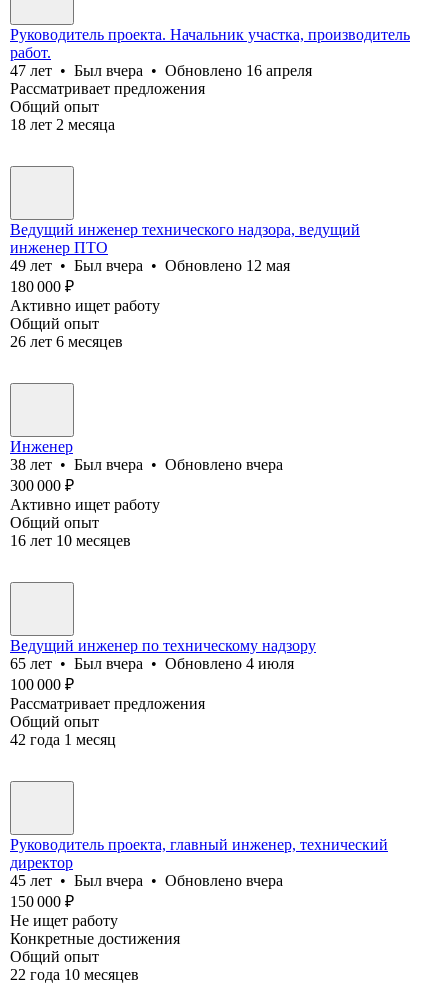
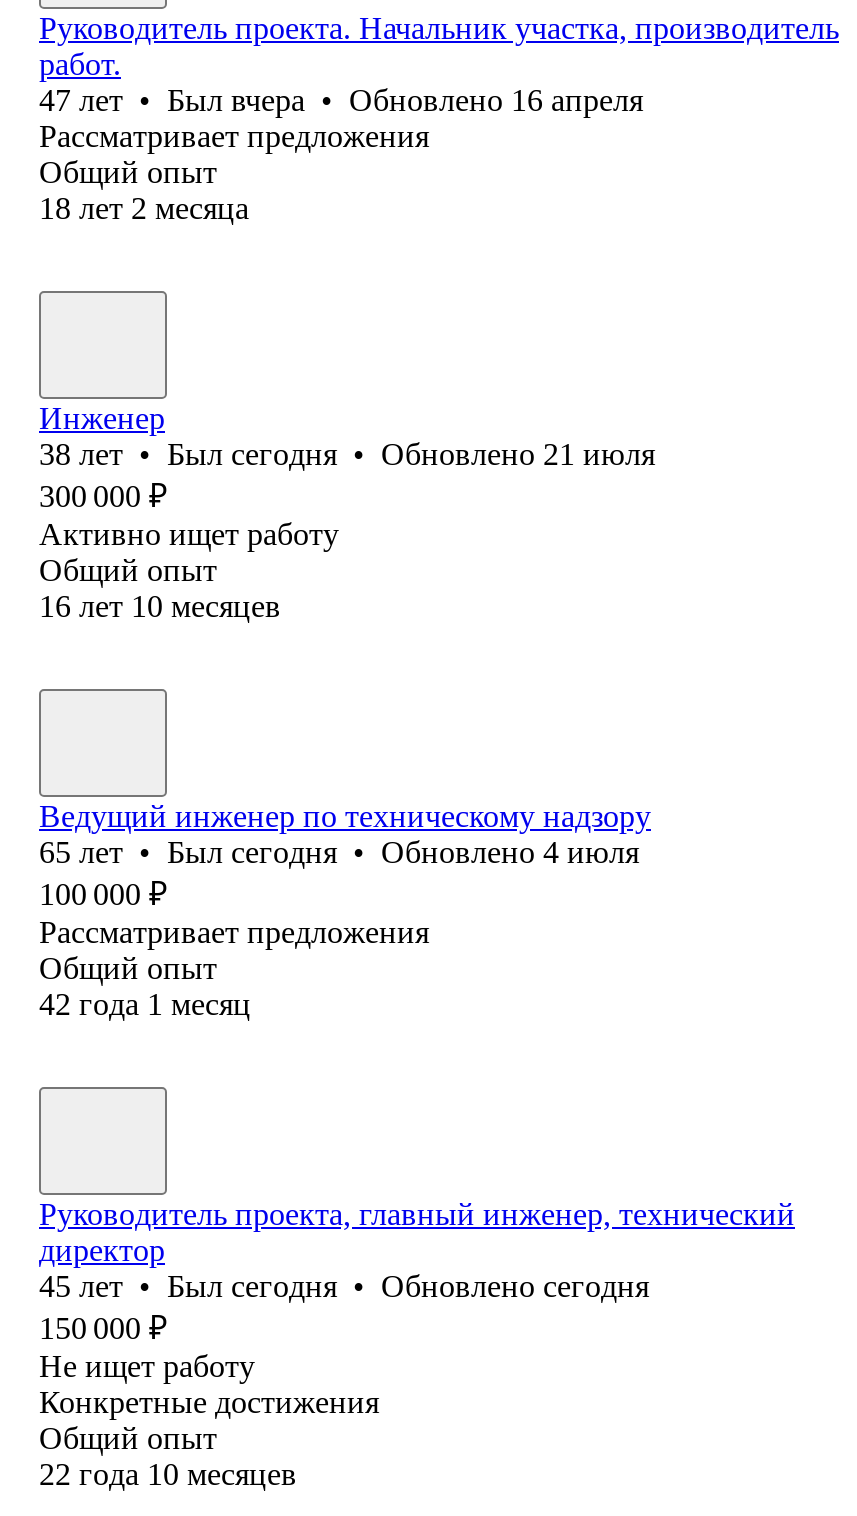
[10,221,360,350] Ведущий инженер технического надзора, ведущий | инженер ПТО | 49 лет • Был вчера • Обновлено 12 мая | 180 000 ₽ | Активно ищет работу | Общий опыт | 26 лет 6 месяцев -> none
[10,456,283,473] 38 лет • Был вчера • Обновлено вчера -> [39,437,655,471] 38 лет • Был сегодня • Обновлено 21 июля
[10,655,294,672] 65 лет • Был вчера • Обновлено 4 июля -> [39,835,639,869] 65 лет • Был сегодня • Обновлено 4 июля
[10,872,283,889] 45 лет • Был вчера • Обновлено вчера -> [39,1269,649,1303] 45 лет • Был сегодня • Обновлено сегодня

